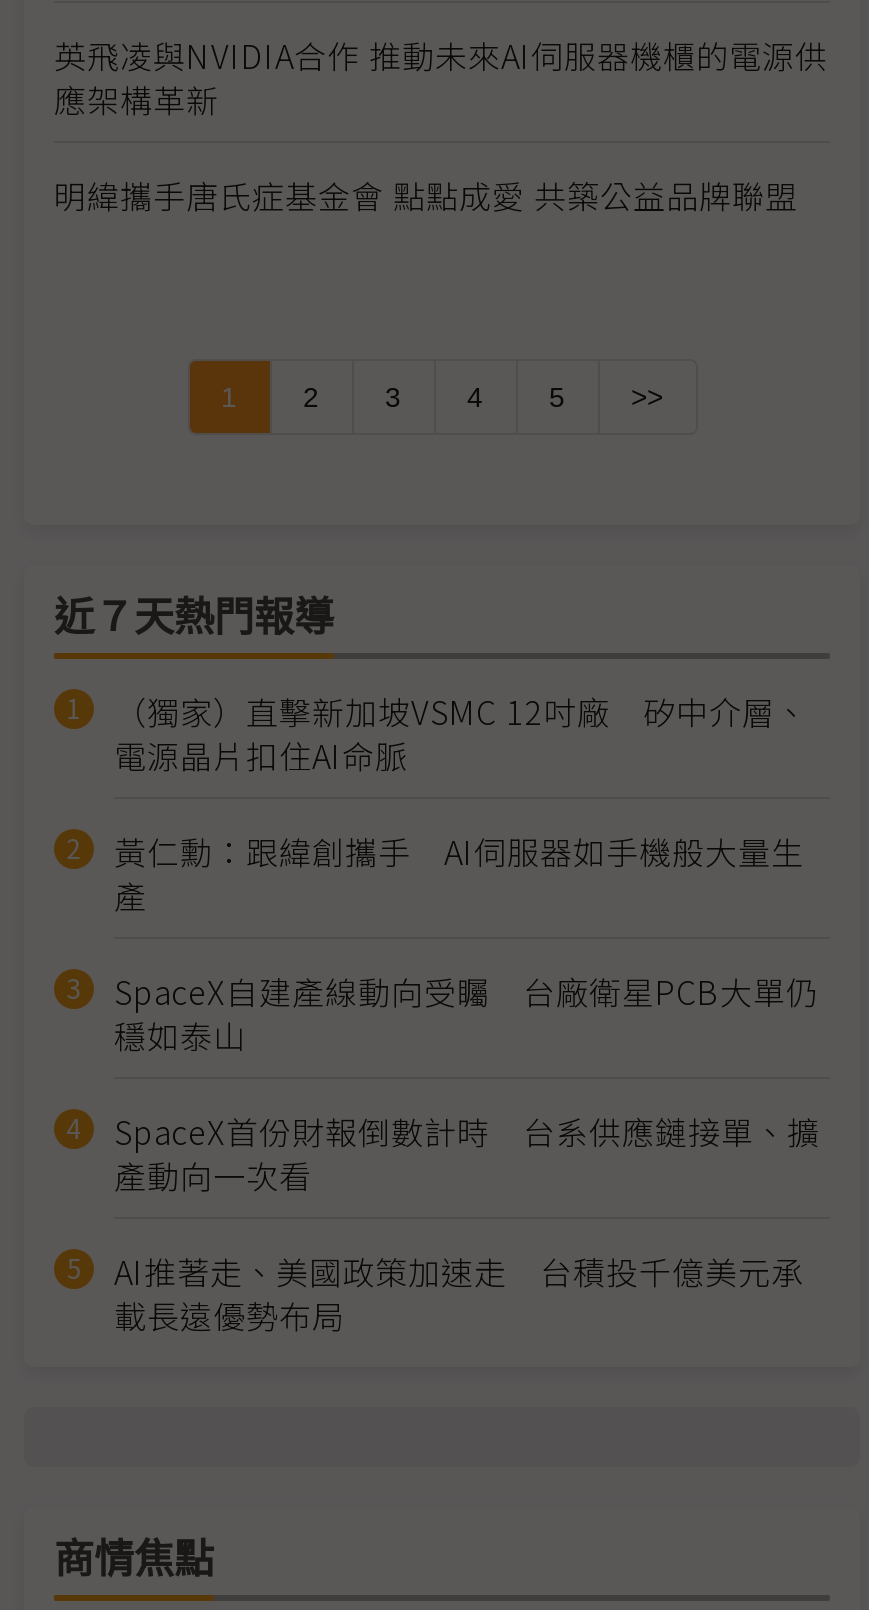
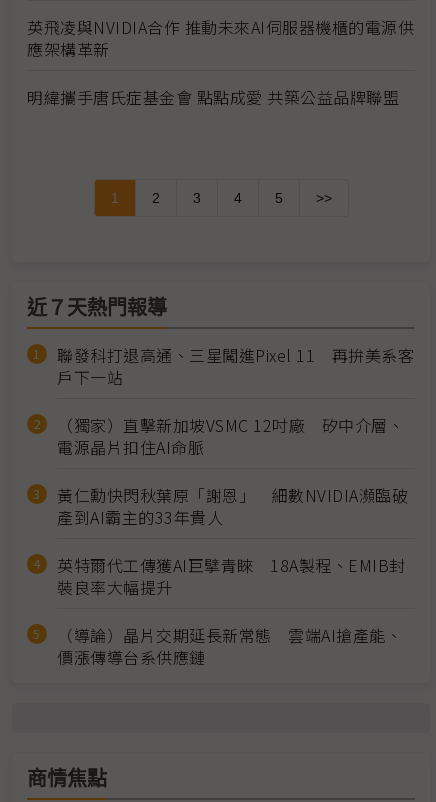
none -> [57,343,414,389] 聯發科打退高通、三星闖進Pixel 11 再拚美系客 | 戶下一站
moved [114,686,808,778] -> [57,413,404,459]: （獨家）直擊新加坡VSMC 12吋廠 矽中介層、 | 電源晶片扣住AI命脈
[114,826,820,1338] 黃仁勳：跟緯創攜手 AI伺服器如手機般大量生 | 產 | SpaceX自建產線動向受矚 台廠衛星PCB大單仍 | 穩如泰山 | SpaceX首份財報倒數計時 台系供應鏈接單、擴 | 產動向一次看 | AI推著走、美國政策加速走 台積投千億美元承 | 載長遠優勢布局 -> [57,483,408,669] 黃仁勳快閃秋葉原「謝恩」 細數NVIDIA瀕臨破 | 產到AI霸主的33年貴人 | 英特爾代工傳獲AI巨擘青睞 18A製程、EMIB封 | 裝良率大幅提升 | （導論）晶片交期延長新常態 雲端AI搶產能、 | 價漲傳導台系供應鏈

